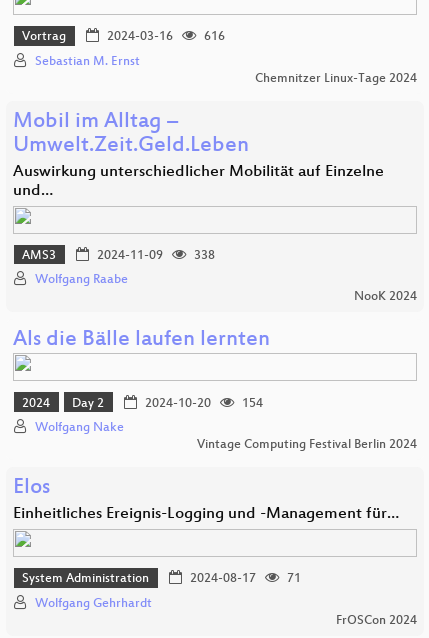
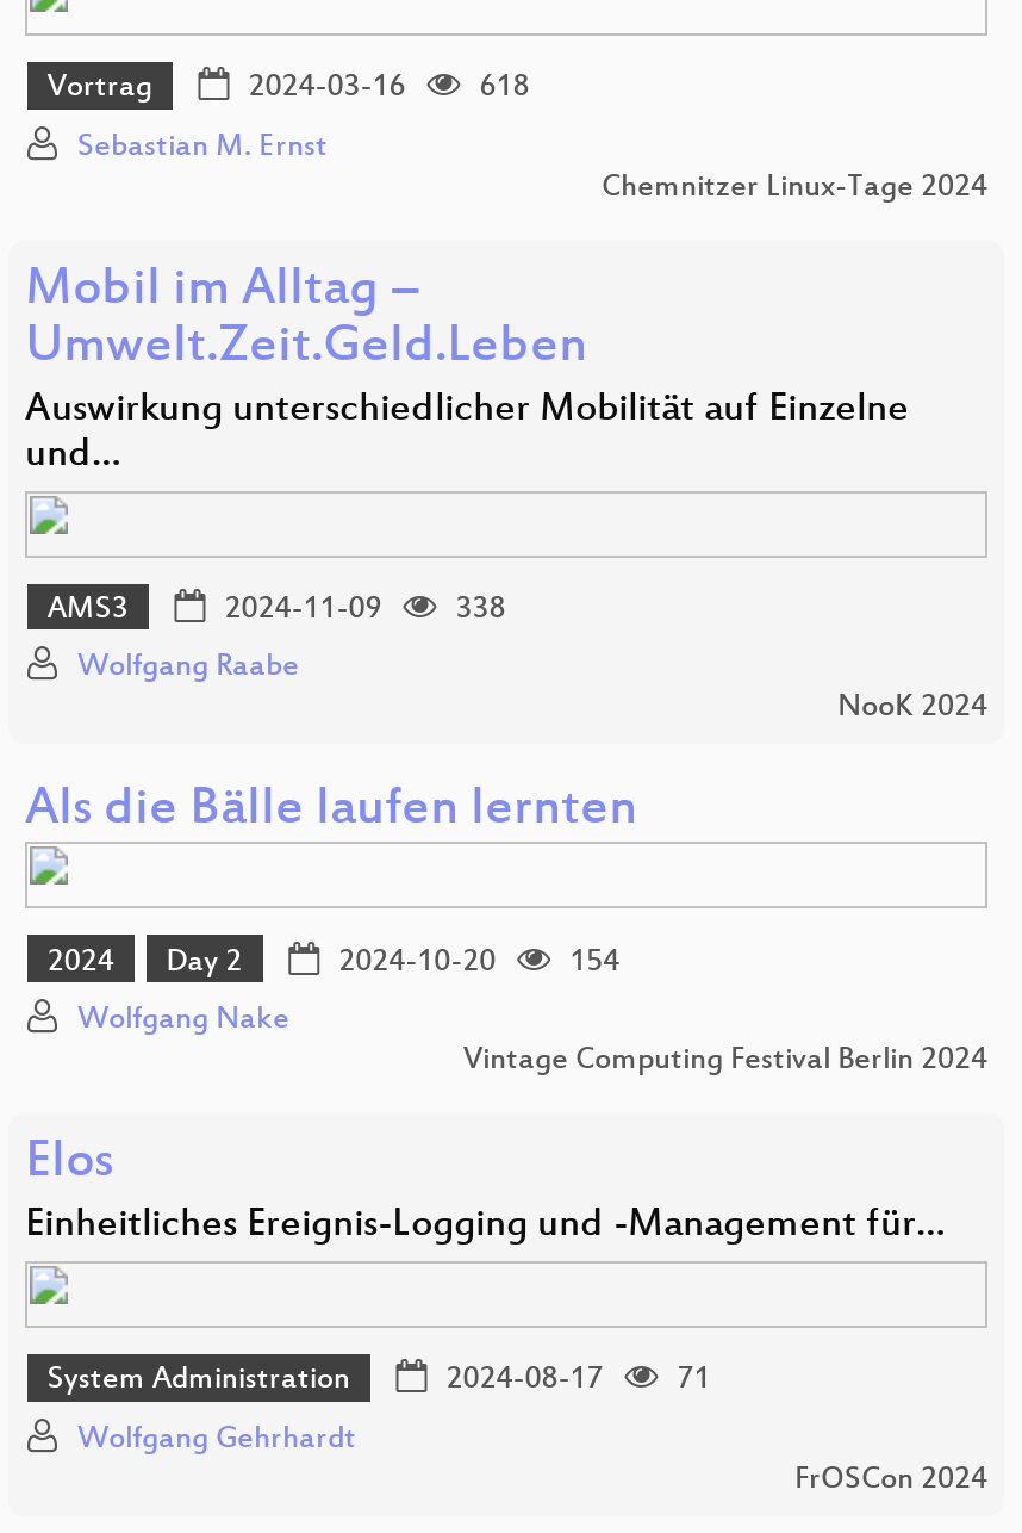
[104,30,225,44] 2024-03-16 616 -> [241,73,530,106] 2024-03-16 618

